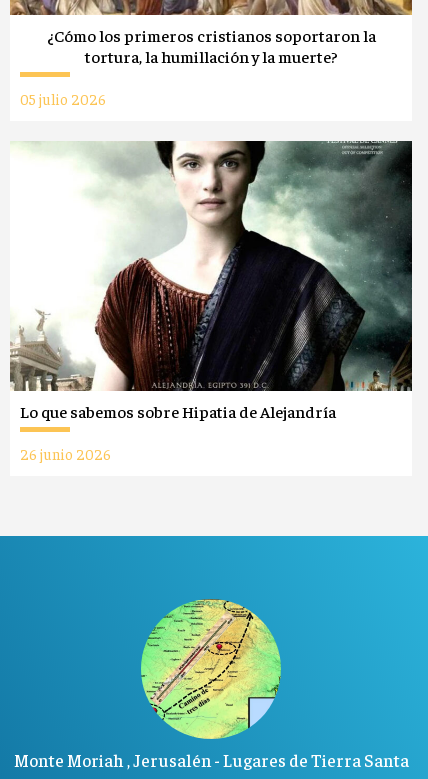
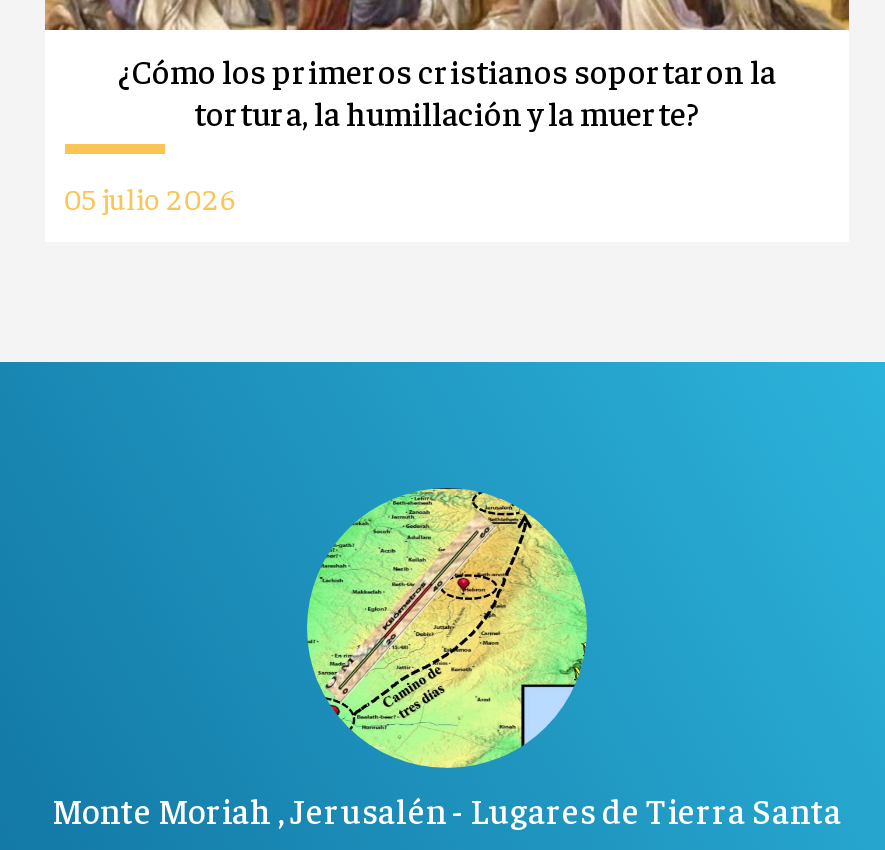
[9,140,413,463] [image] | Lo que sabemos sobre Hipatia de Alejandría | 26 junio 2026 -> none

